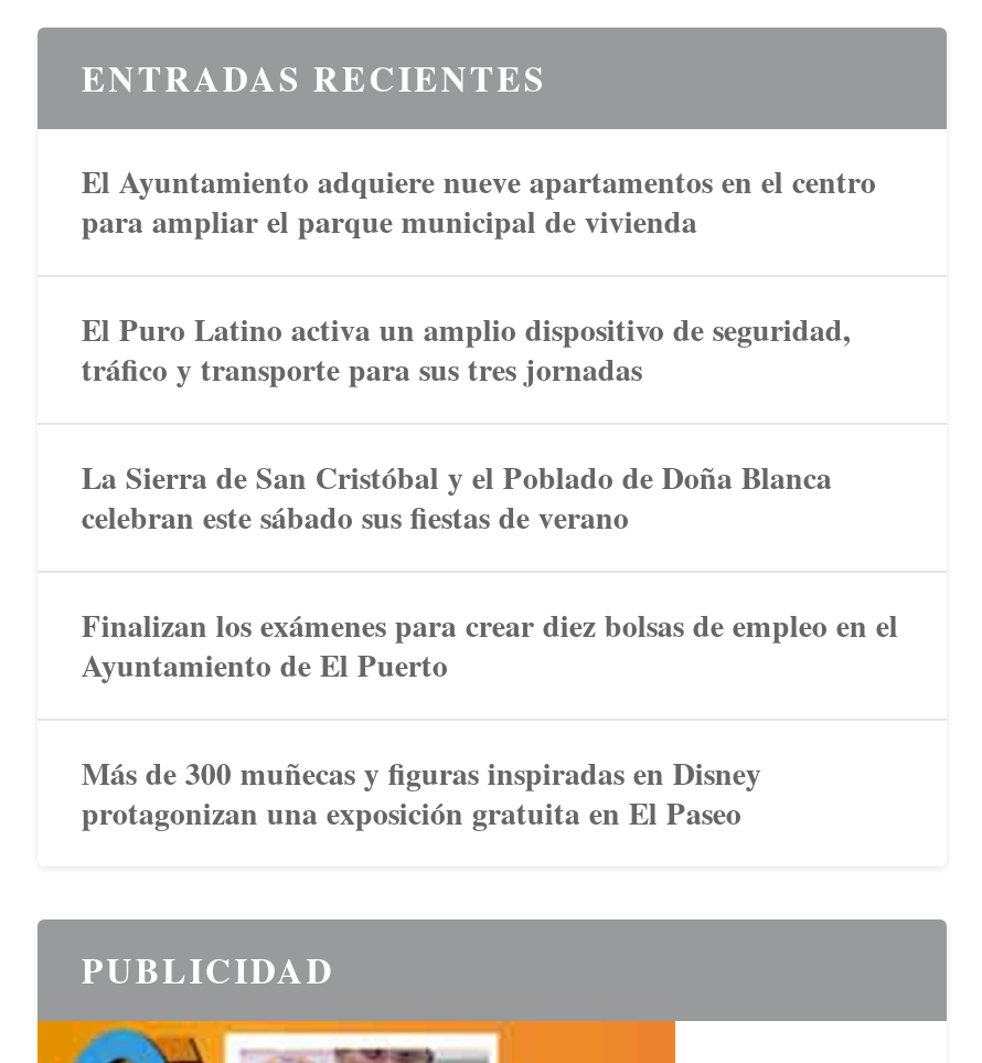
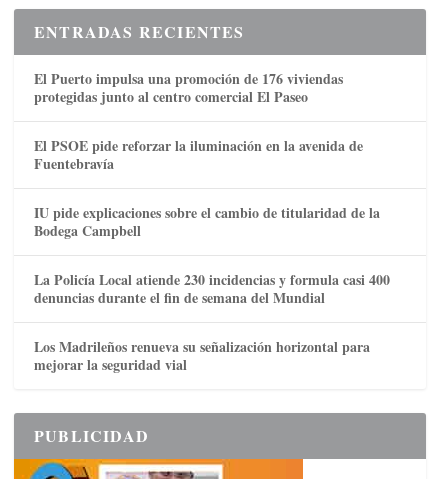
[81,156,876,242] El Ayuntamiento adquiere nueve apartamentos en el centro | para ampliar el parque municipal de vivienda -> [34,68,343,107] El Puerto impulsa una promoción de 176 viviendas | protegidas junto al centro comercial El Paseo
[81,304,852,390] El Puro Latino activa un amplio dispositivo de seguridad, | tráfico y transporte para sus tres jornadas -> [34,135,363,174] El PSOE pide reforzar la iluminación en la avenida de | Fuentebravía
[81,452,832,538] La Sierra de San Cristóbal y el Poblado de Doña Blanca | celebran este sábado sus fiestas de verano -> [34,202,380,241] IU pide explicaciones sobre el cambio de titularidad de la | Bodega Campbell
[81,600,898,686] Finalizan los exámenes para crear diez bolsas de empleo en el | Ayuntamiento de El Puerto -> [34,269,390,308] La Policía Local atiende 230 incidencias y formula casi 400 | denuncias durante el fin de semana del Mundial
[81,748,761,834] Más de 300 muñecas y figuras inspiradas en Disney | protagonizan una exposición gratuita en El Paseo -> [34,336,370,375] Los Madrileños renueva su señalización horizontal para | mejorar la seguridad vial

